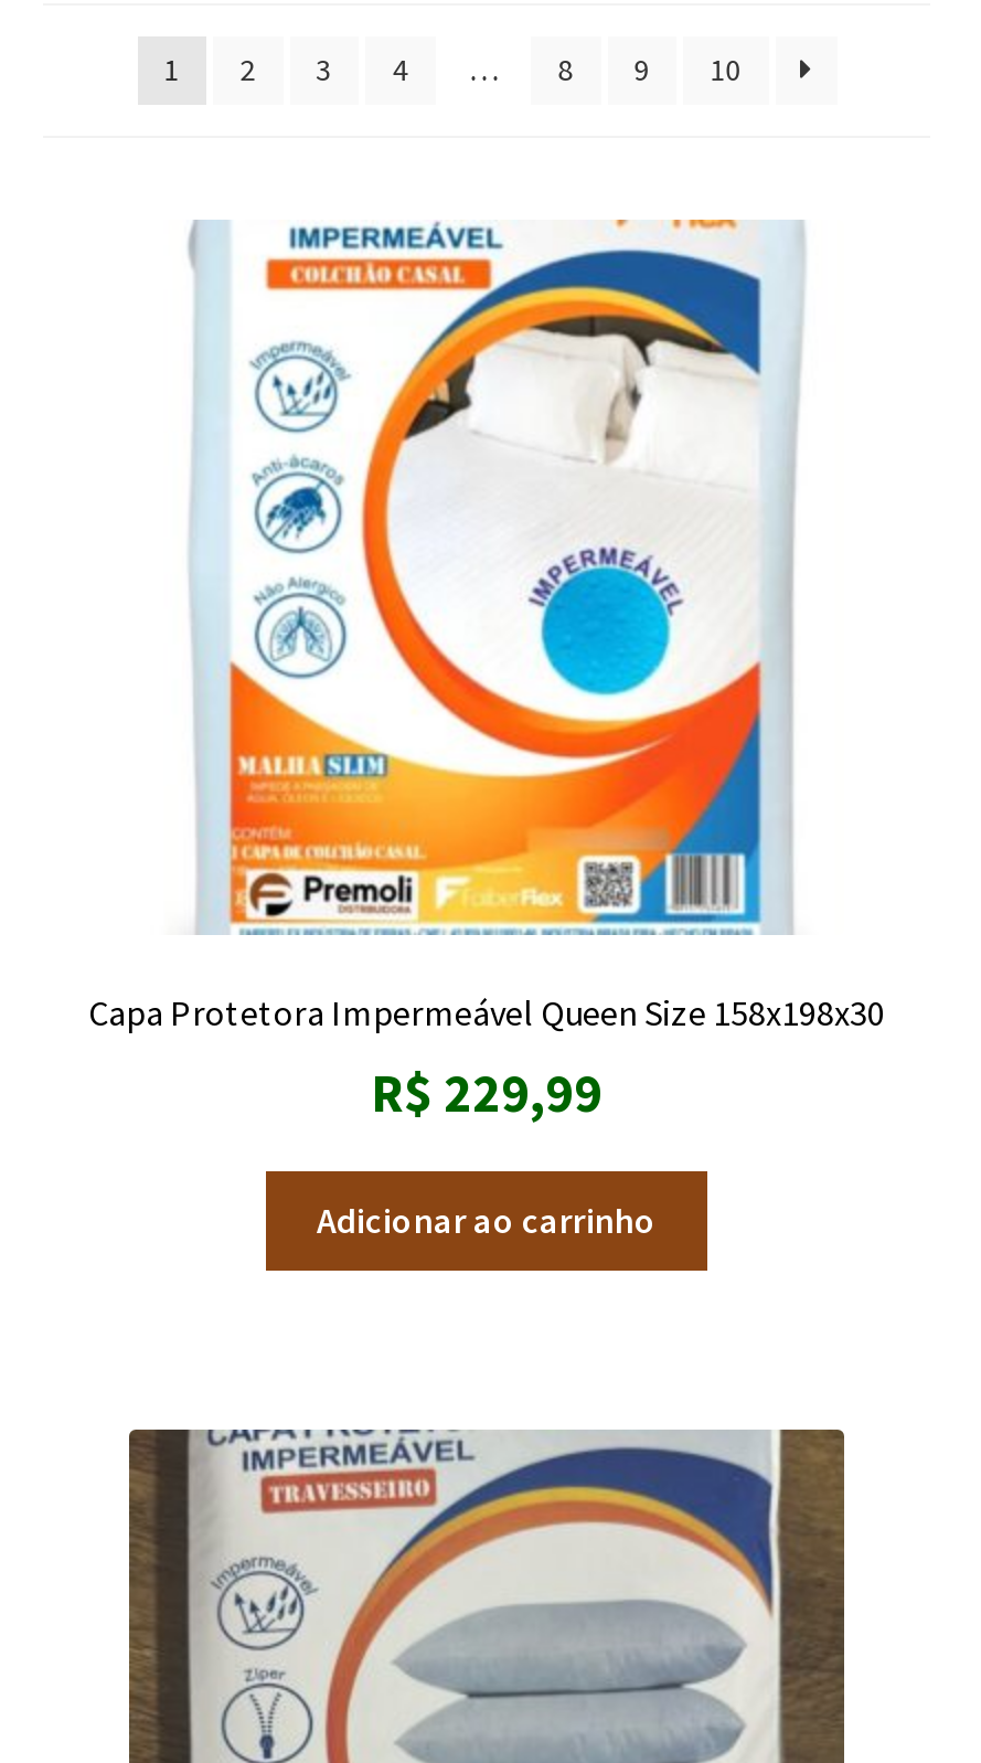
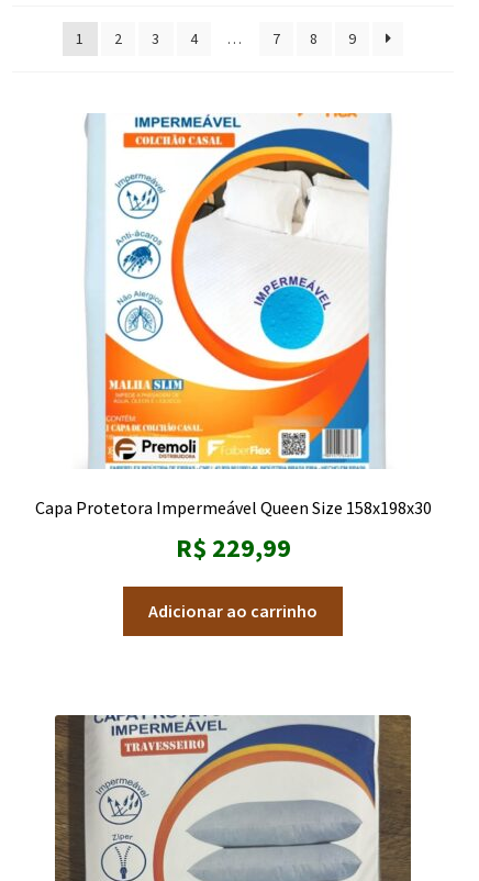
[710,51,741,90] 10 -> none
none -> [272,29,280,49] 7

